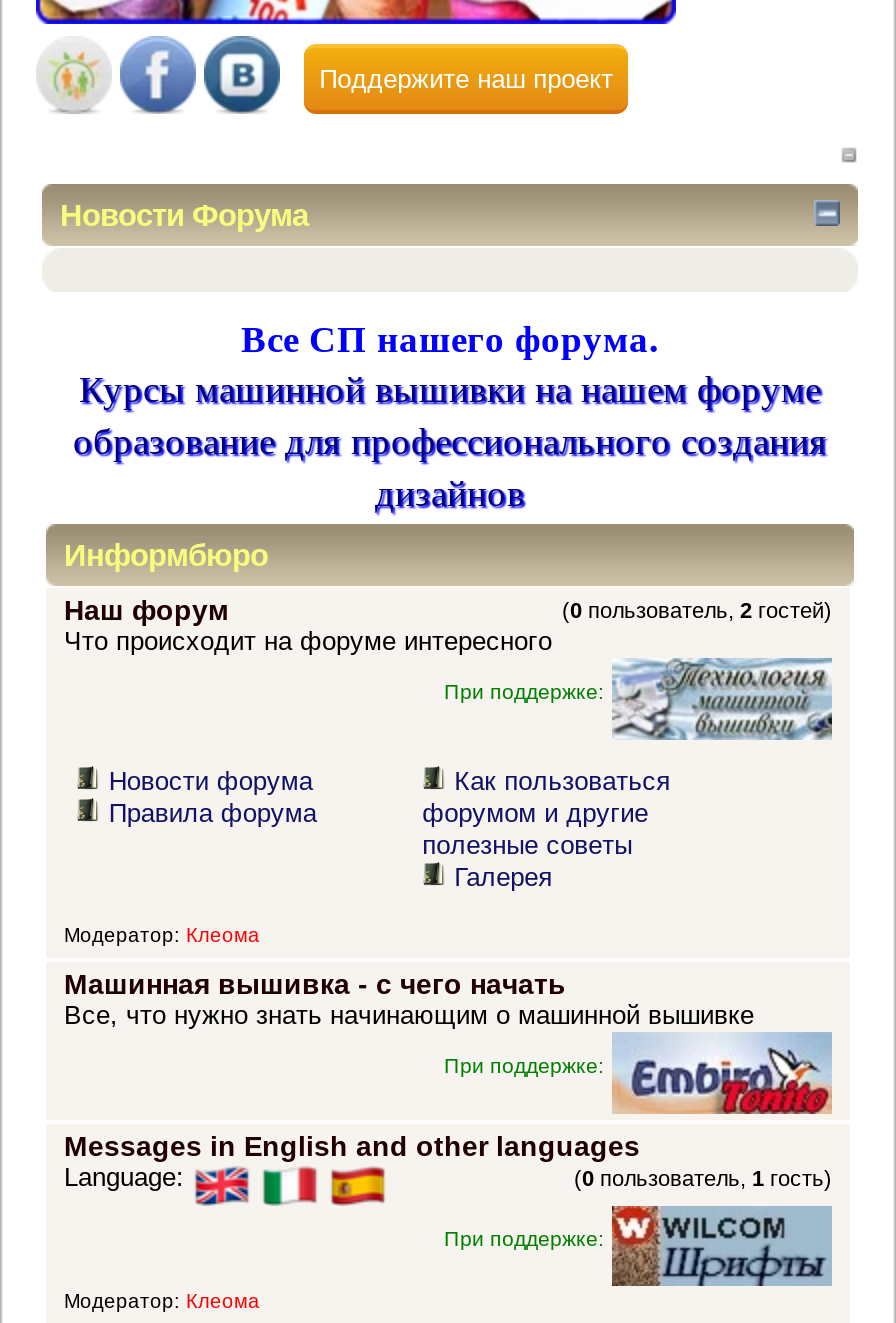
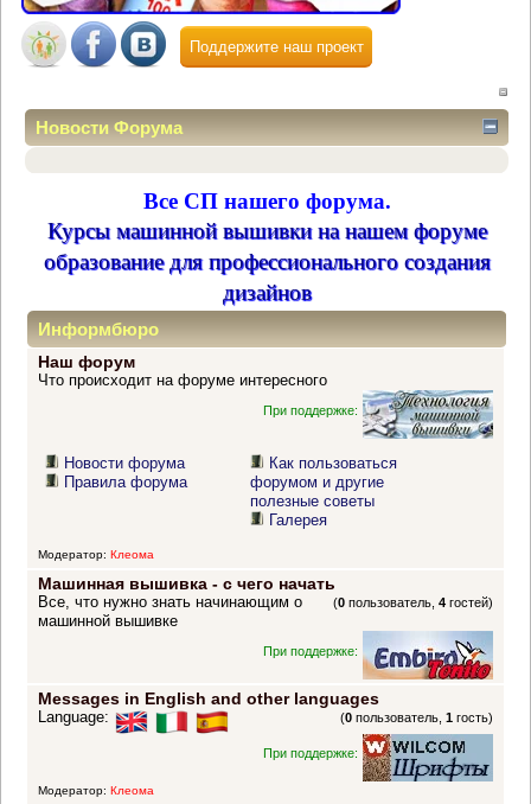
[562,599,832,623] (0 пользователь, 2 гостей) -> none
[64,1001,754,1031] Все, что нужно знать начинающим о машинной вышивке -> [38,593,493,630] (0 пользователь, 4 гостей) | Все, что нужно знать начинающим о | машинной вышивке

